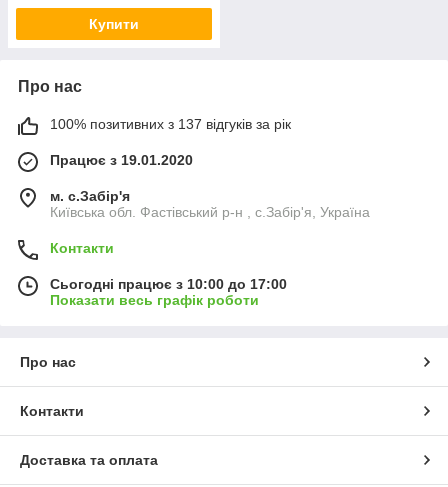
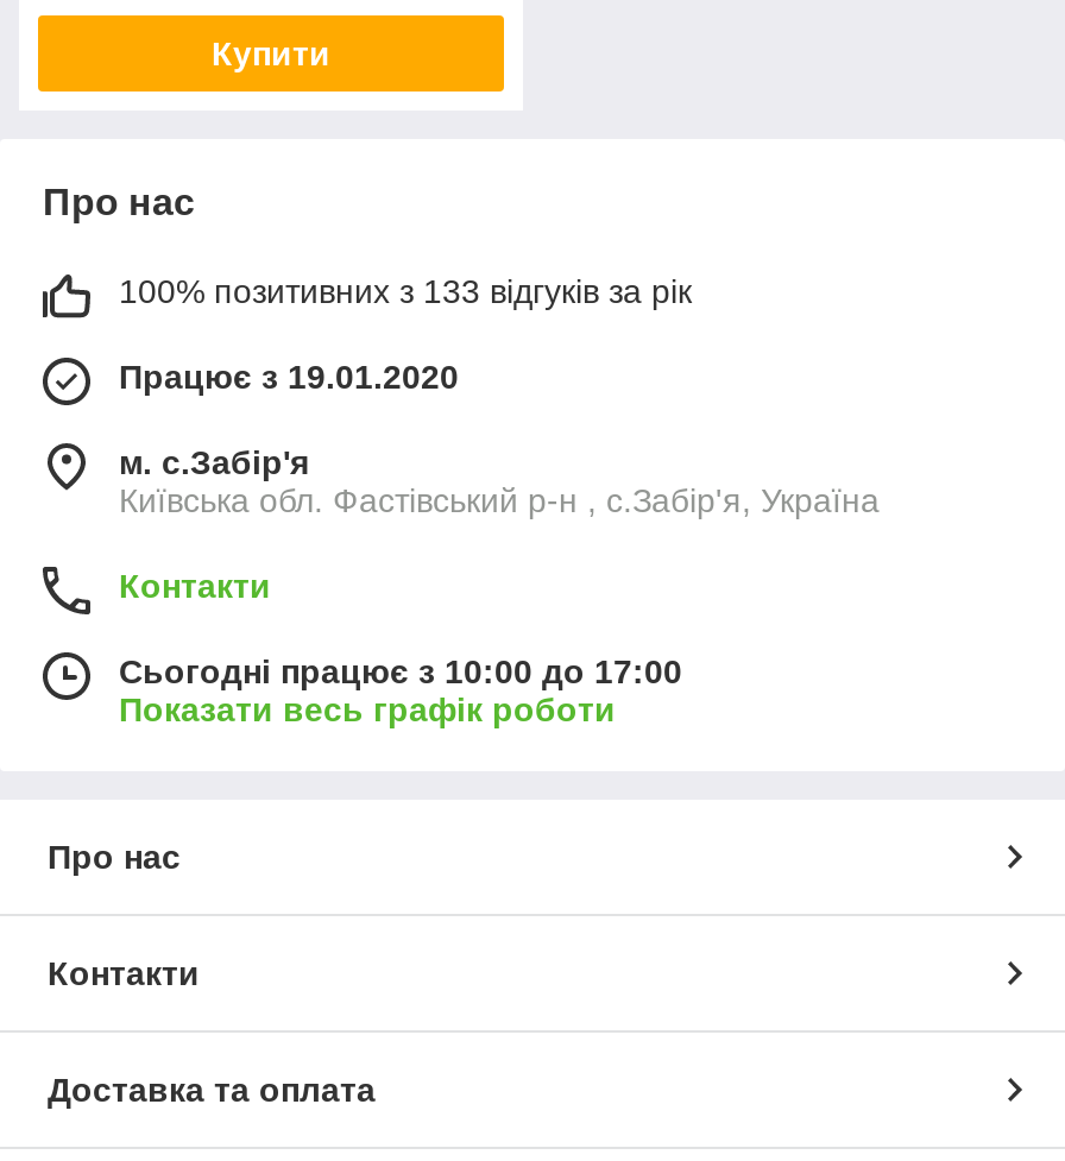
[50,116,291,132] 100% позитивних з 137 відгуків за рік -> [119,272,692,310] 100% позитивних з 133 відгуків за рік

